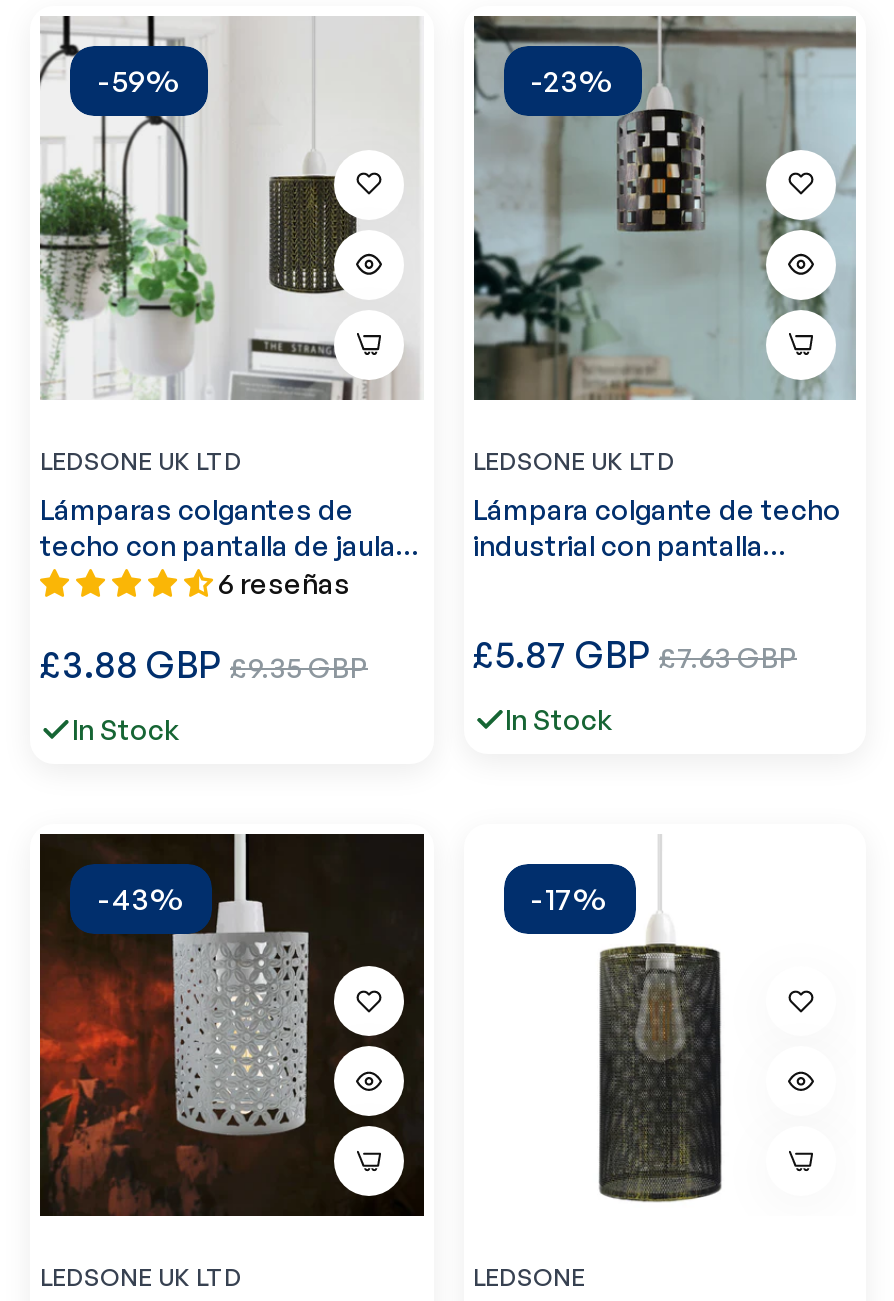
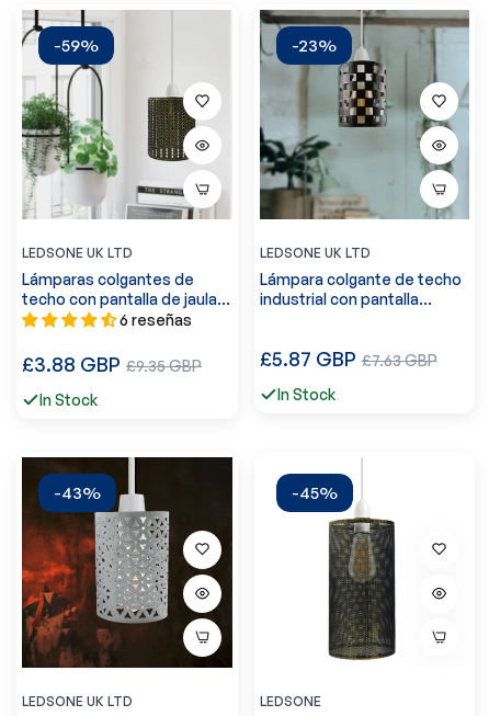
[531,879,607,917] -17% -> [291,482,337,503] -45%

